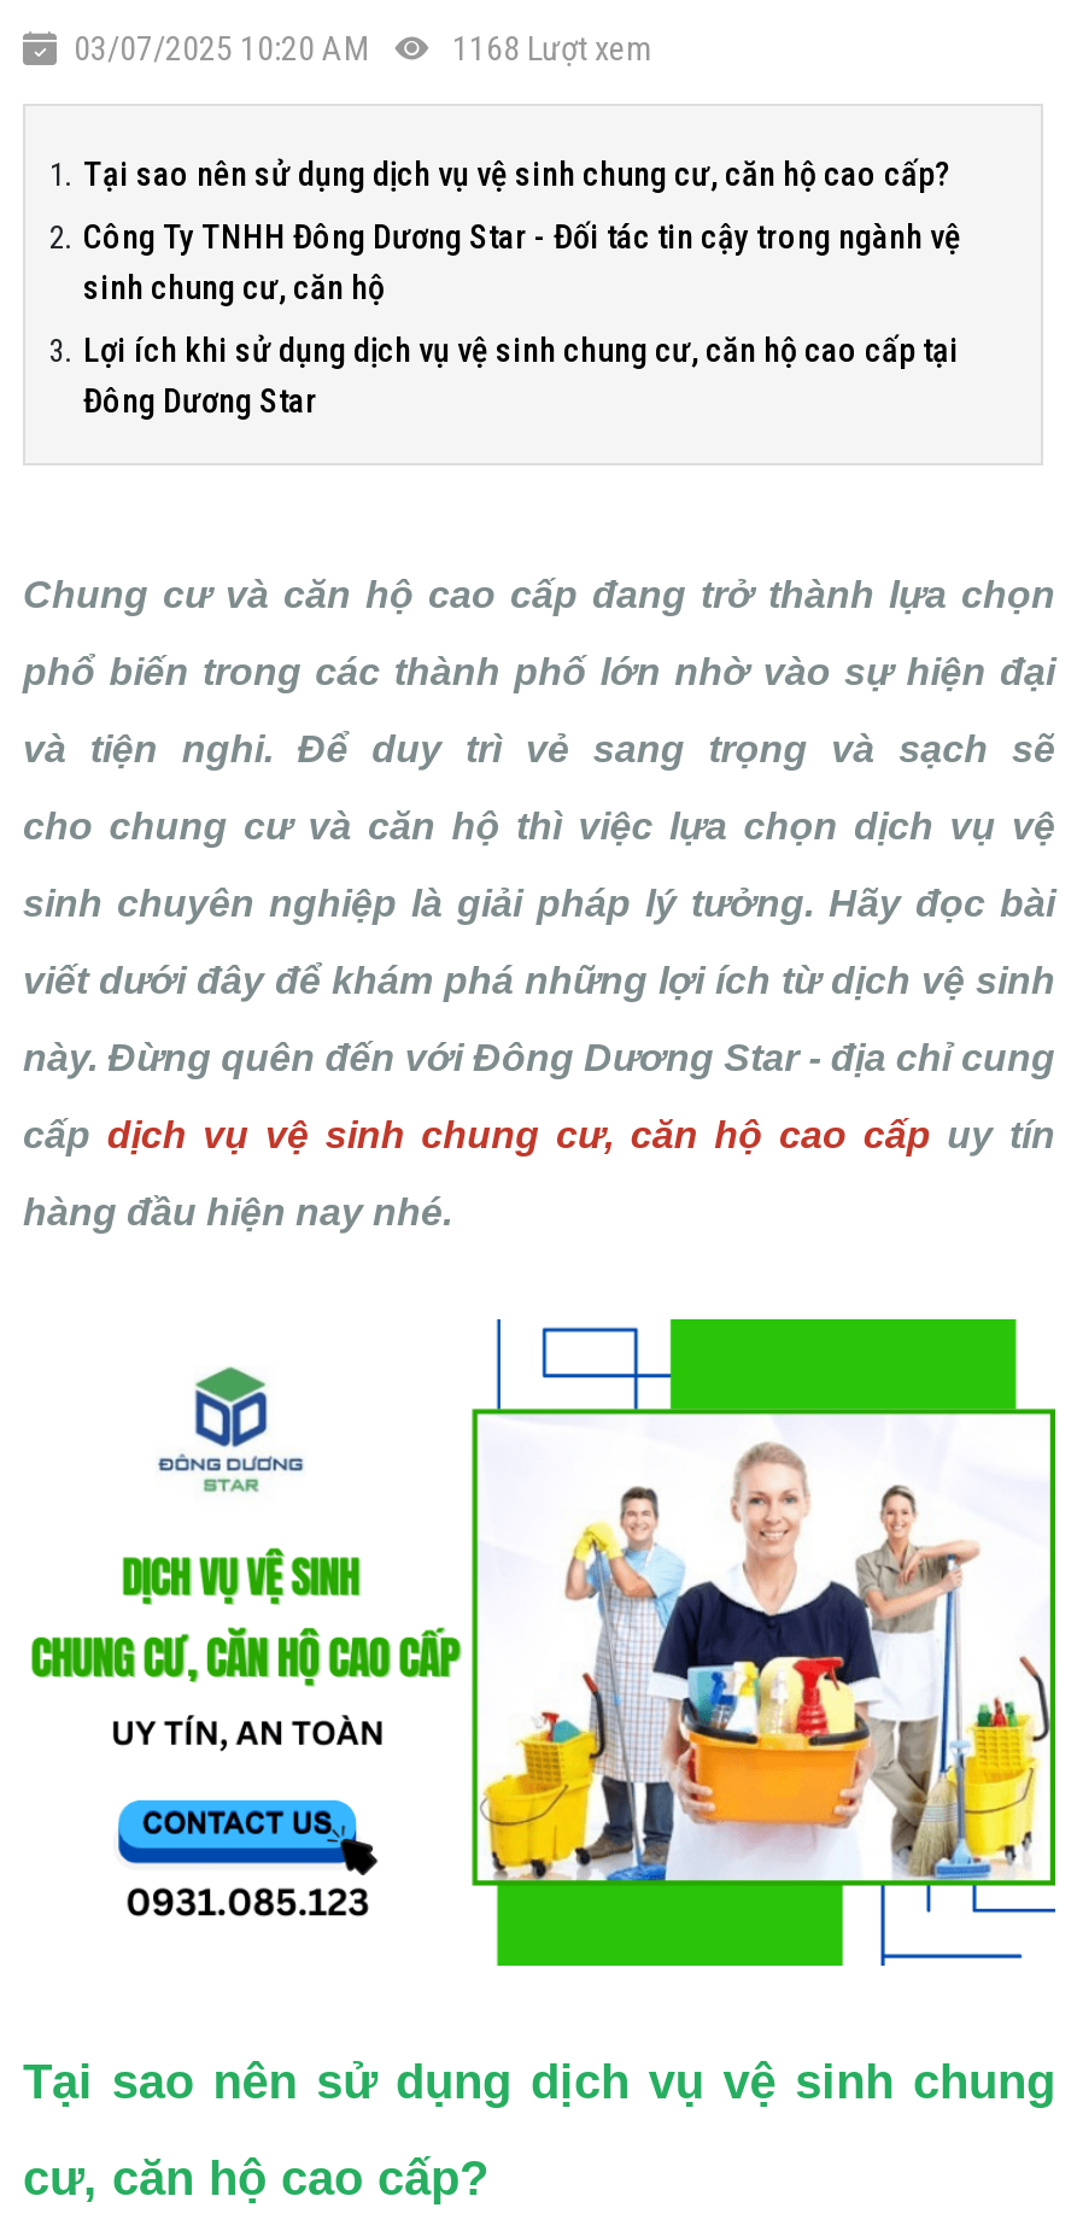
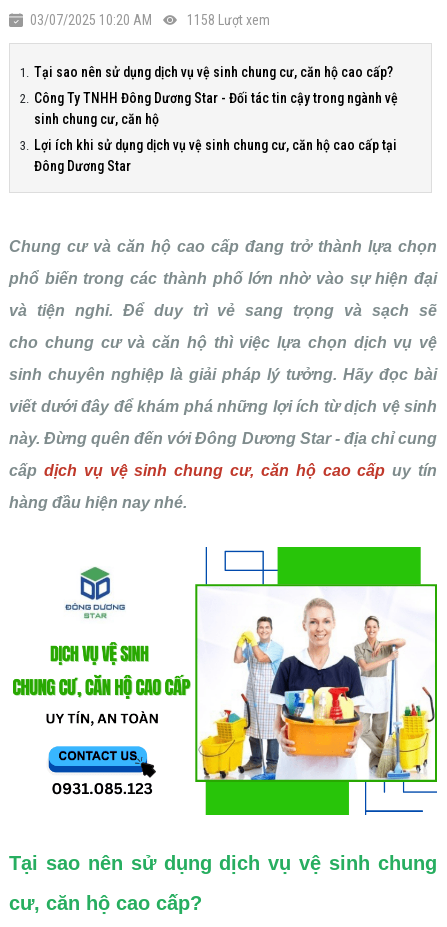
[74,29,652,68] 03/07/2025 10:20 AM 1168 Lượt xem -> [30,12,270,28] 03/07/2025 10:20 AM 1158 Lượt xem

